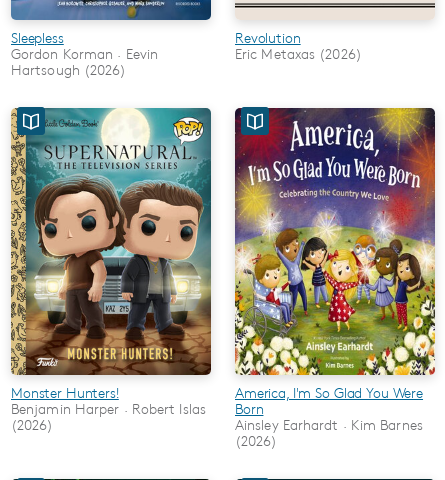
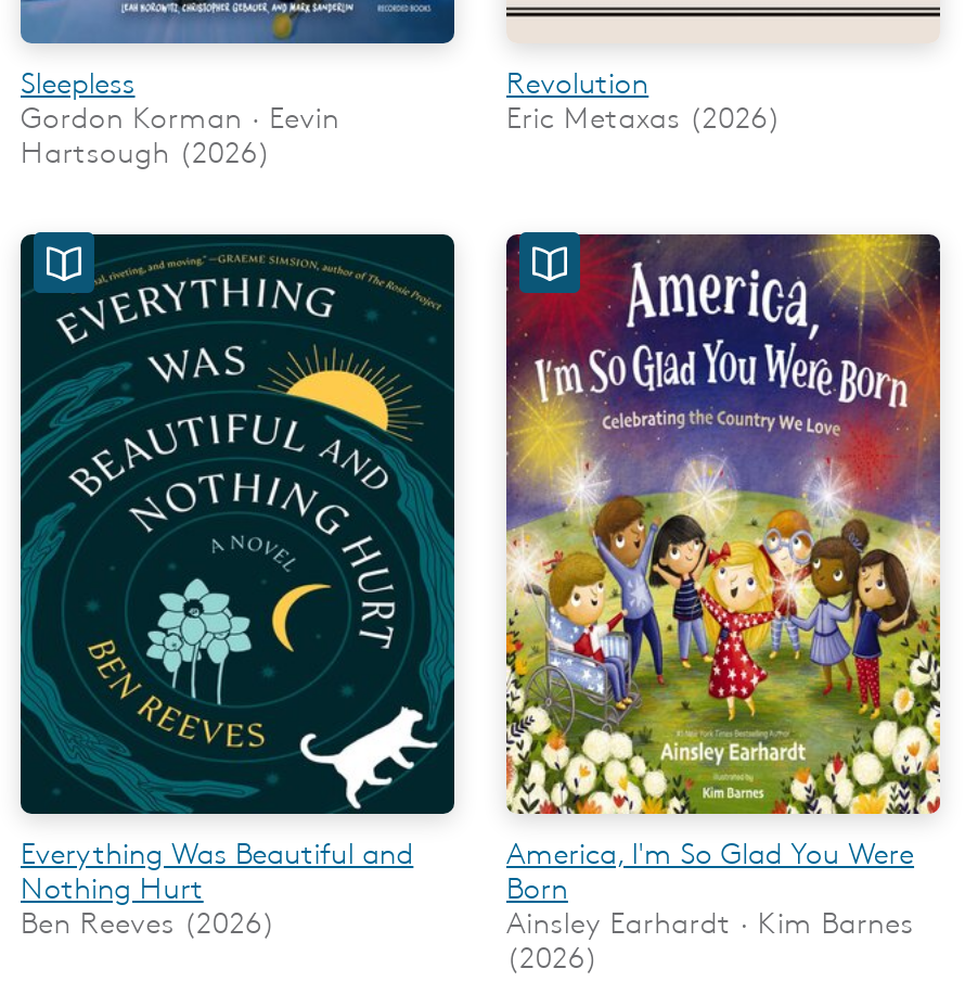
[10,107,212,433] [image] | Monster Hunters! | Benjamin Harper · Robert Islas | (2026) -> [18,232,456,941] [image] | Everything Was Beautiful and | Nothing Hurt | Ben Reeves (2026)

